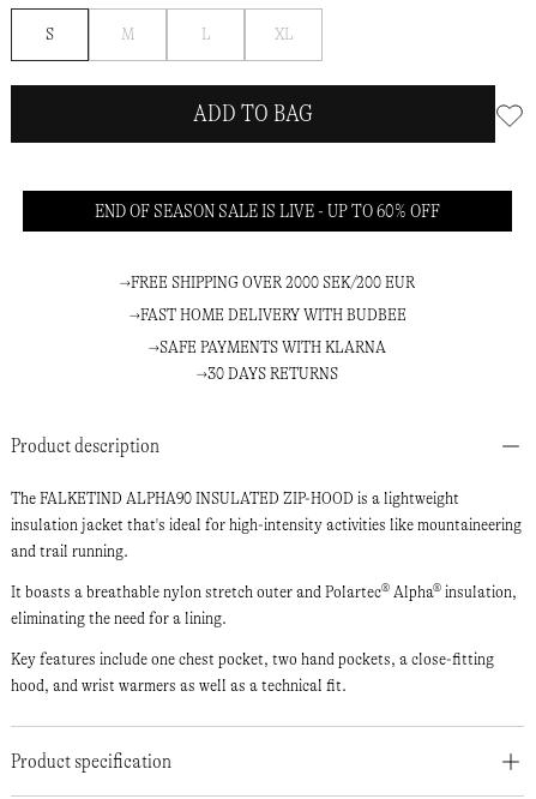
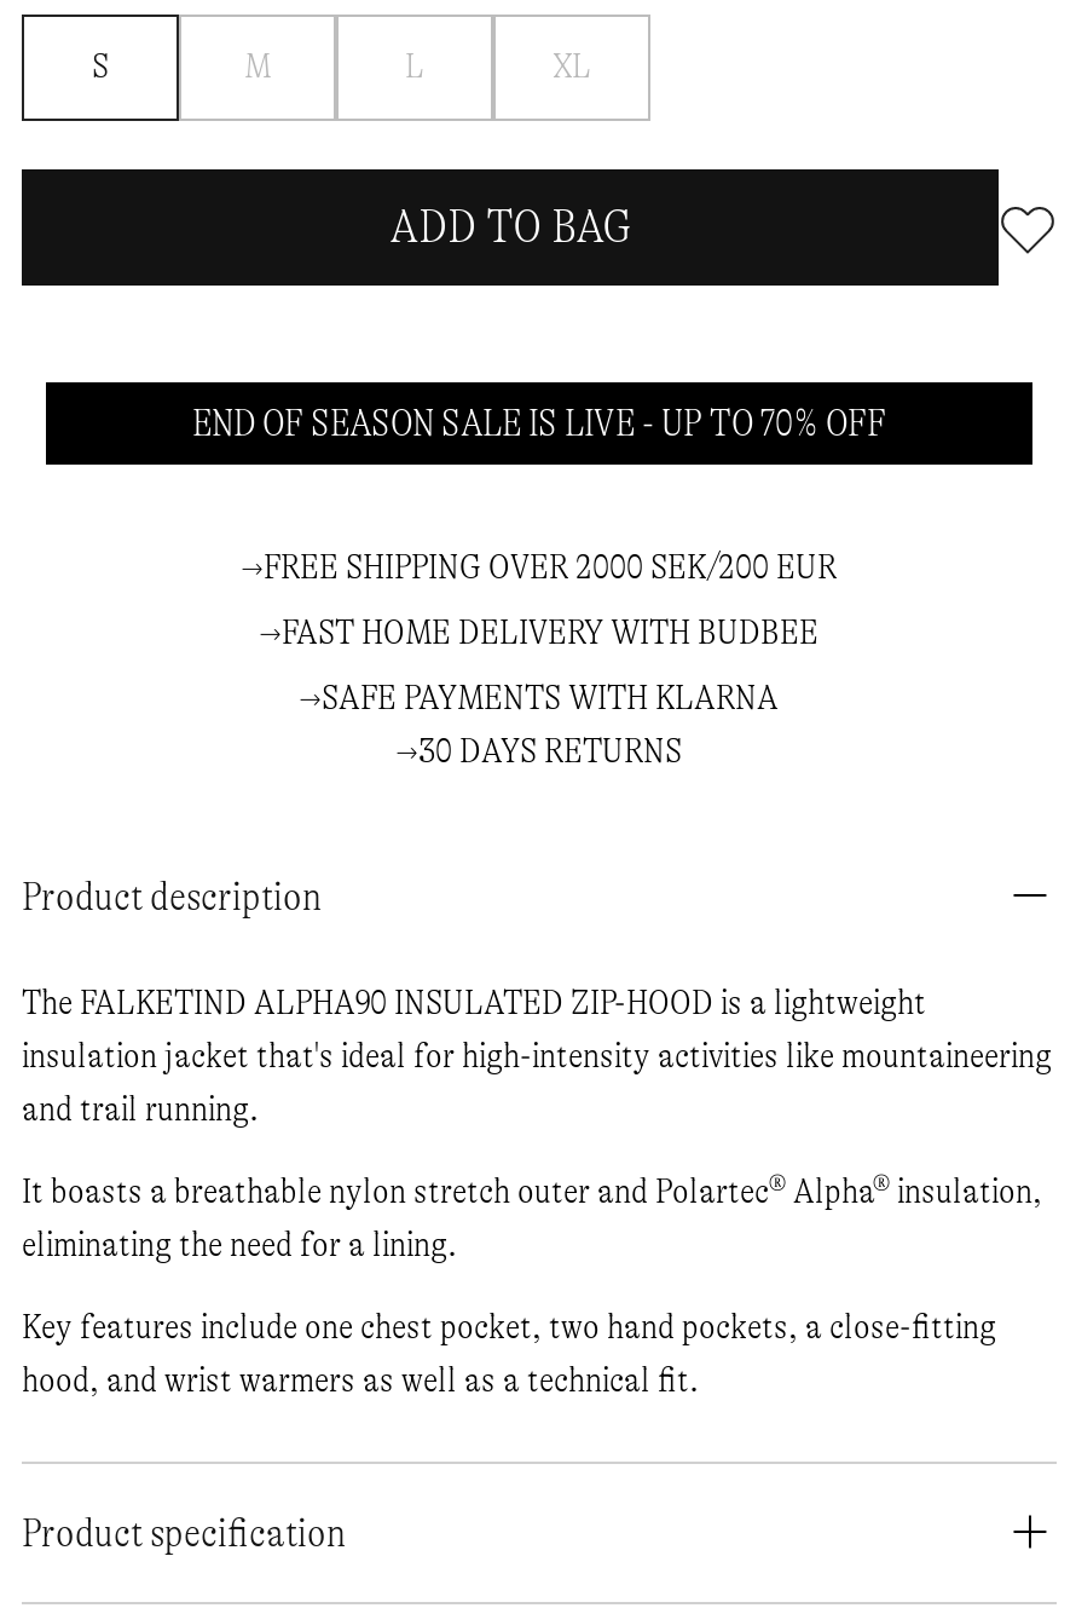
[95,201,440,222] END OF SEASON SALE IS LIVE - UP TO 60% OFF -> [192,401,886,445] END OF SEASON SALE IS LIVE - UP TO 70% OFF

